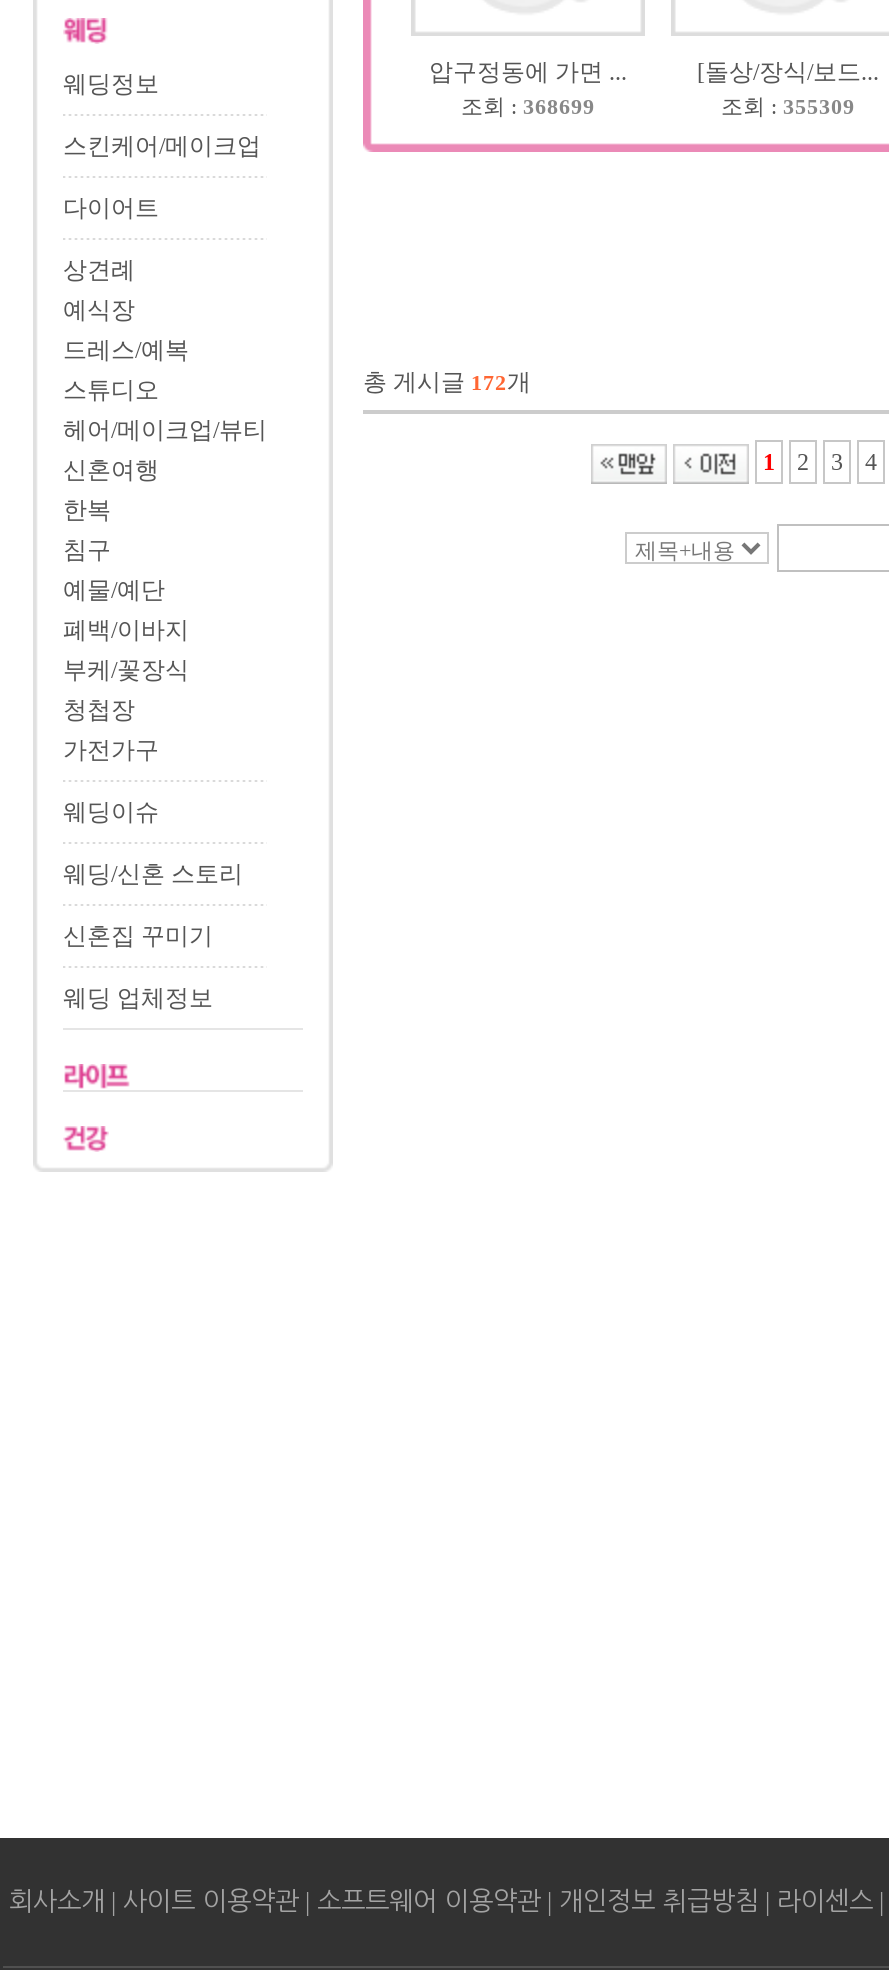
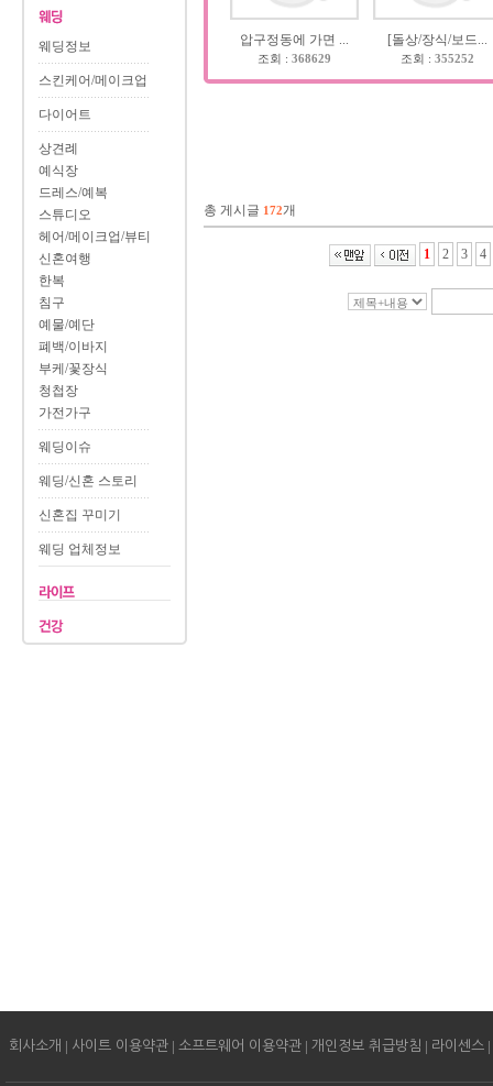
[461,94,595,118] 조회 : 368699 -> [258,52,331,65] 조회 : 368629
[721,94,855,118] 조회 : 355309 -> [401,52,474,65] 조회 : 355252

